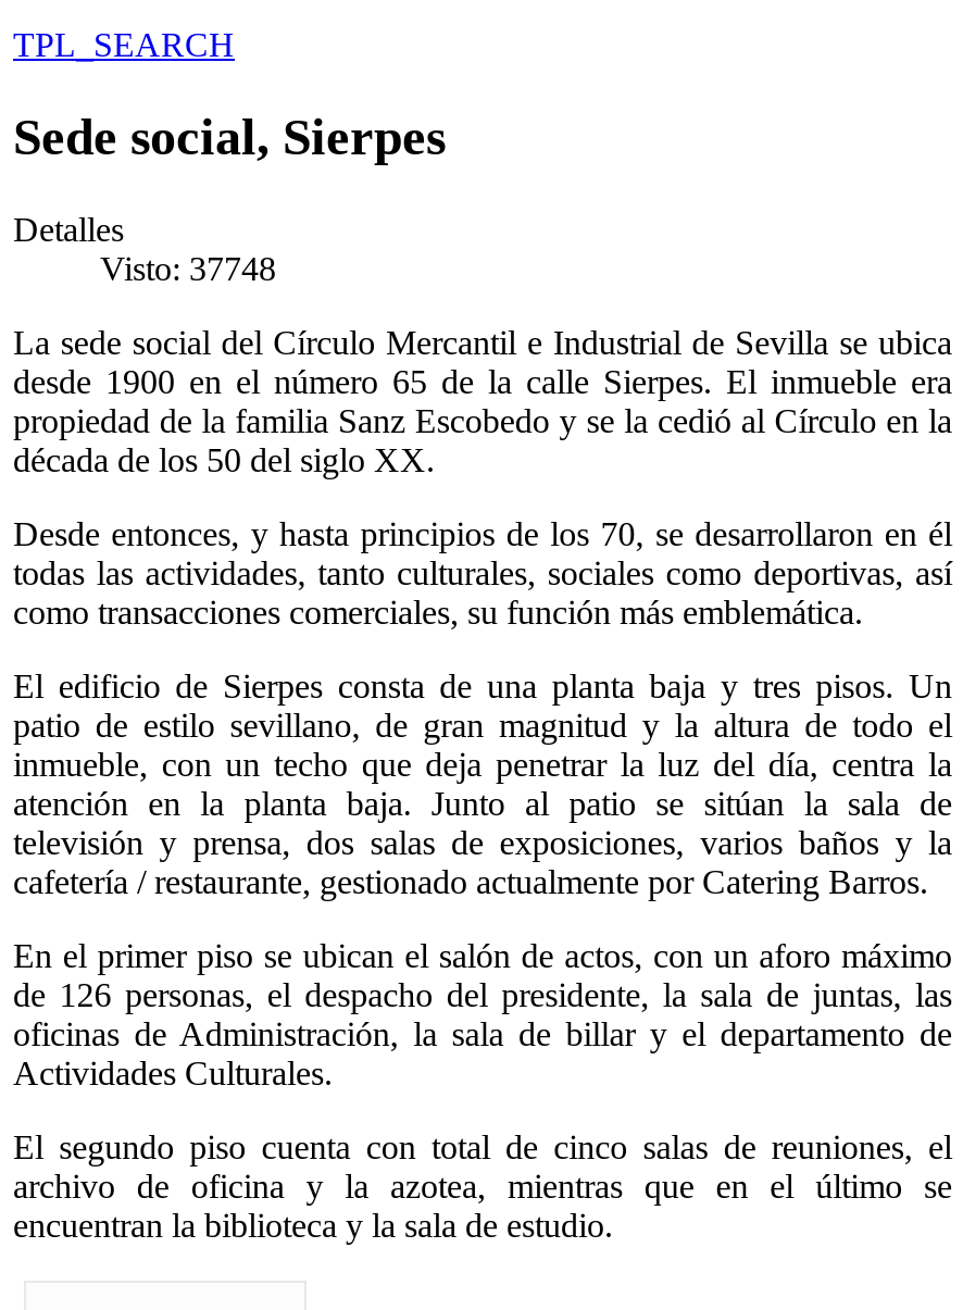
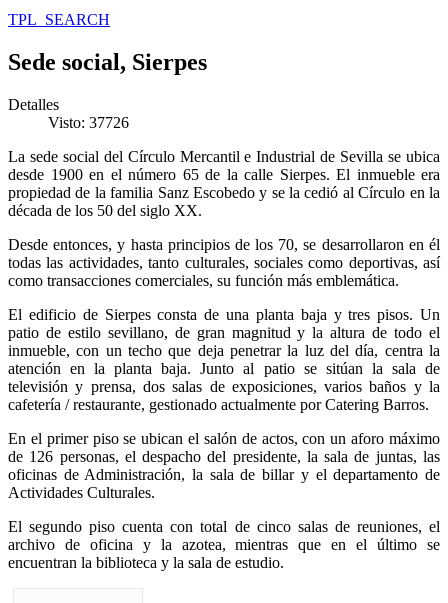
[100,250,276,287] Visto: 37748 -> [48,114,129,131] Visto: 37726

